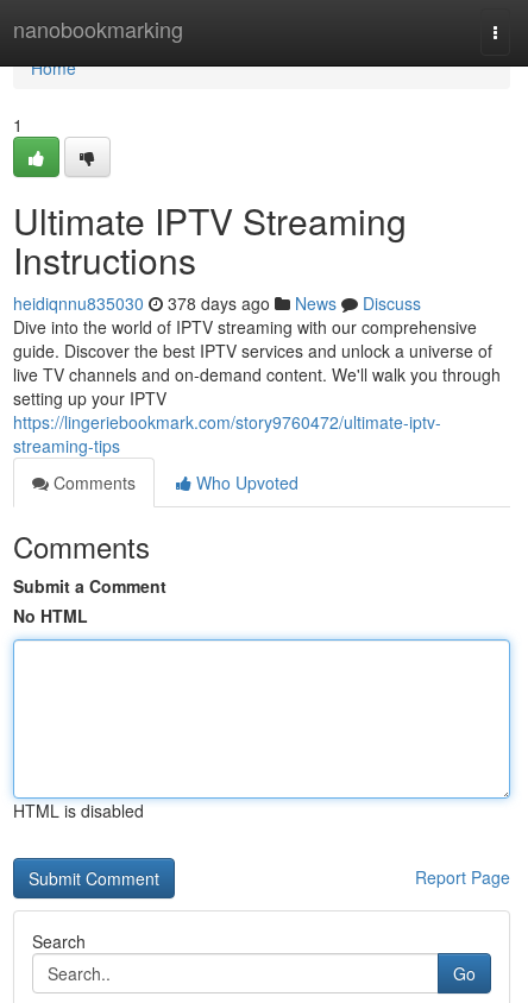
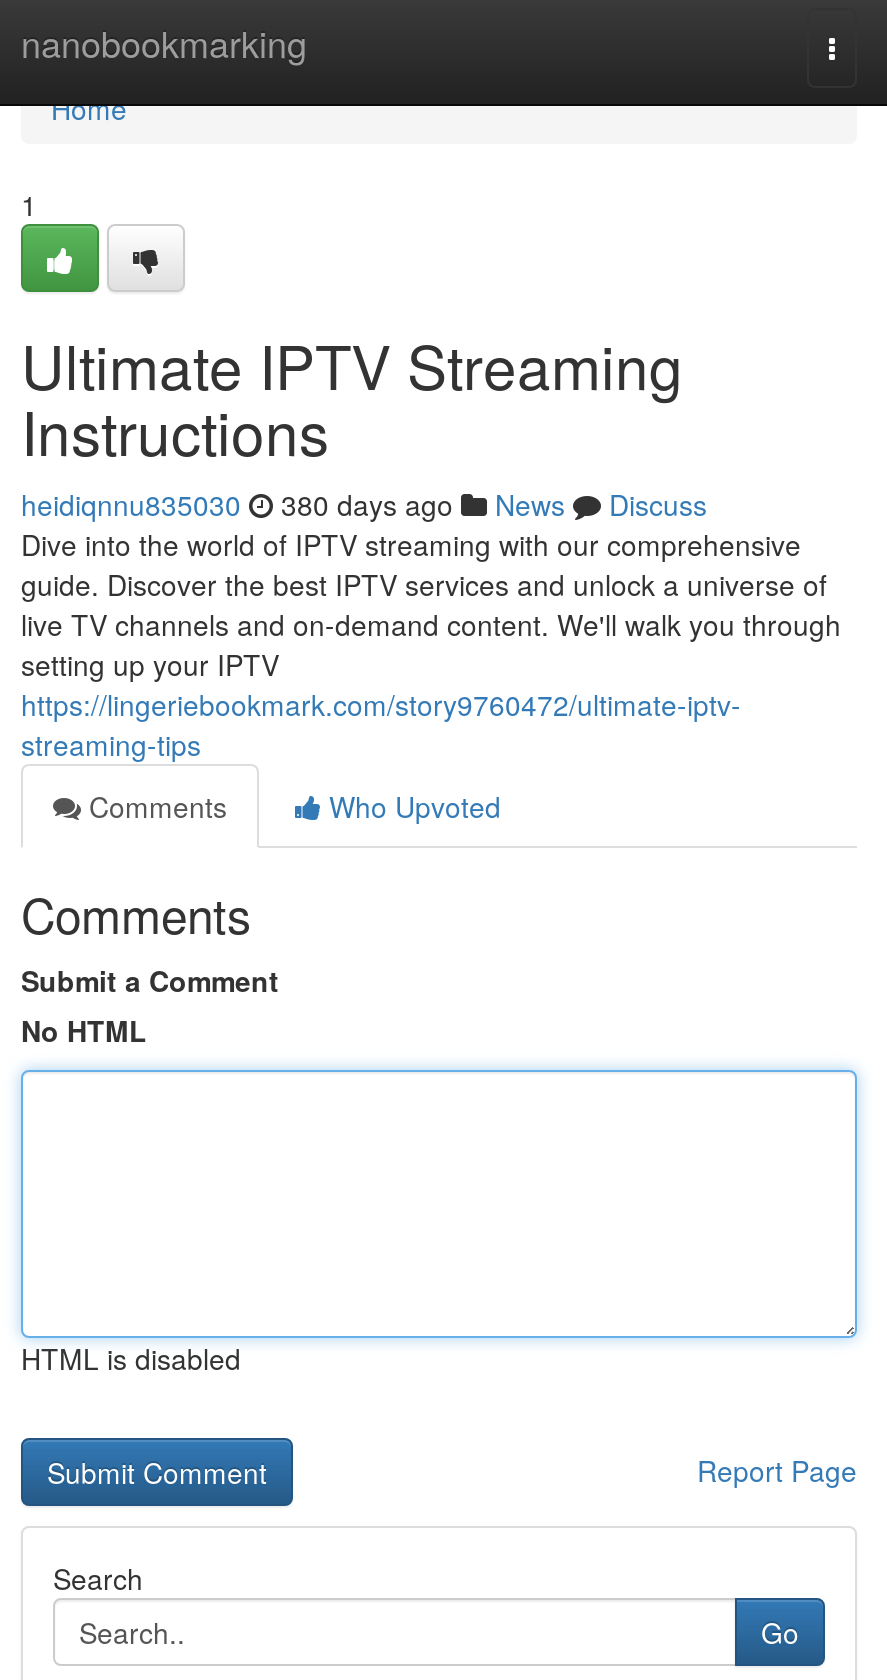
[13,291,421,315] heidiqnnu835030 378 days ago News Discuss -> [21,484,707,524] heidiqnnu835030 380 days ago News Discuss

